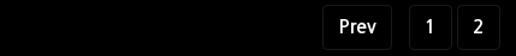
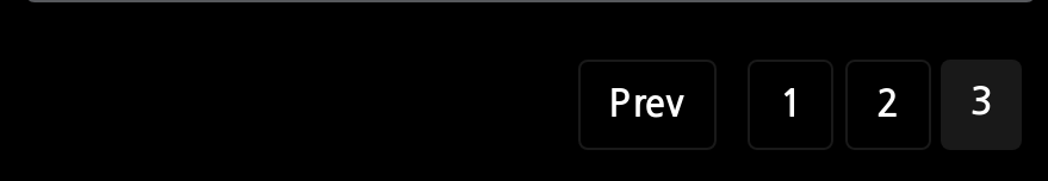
none -> [970,83,994,119] 3

